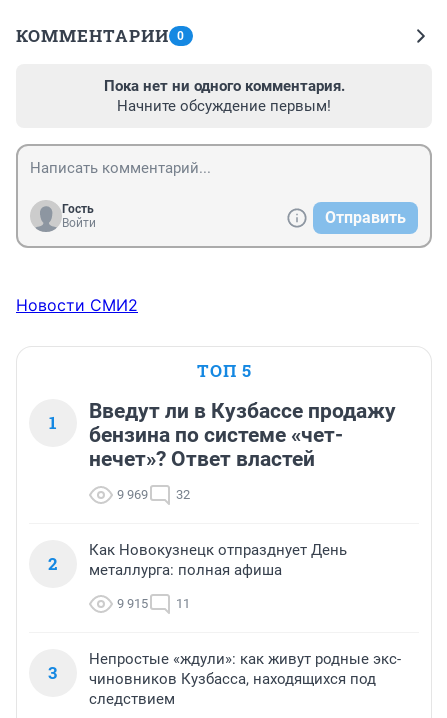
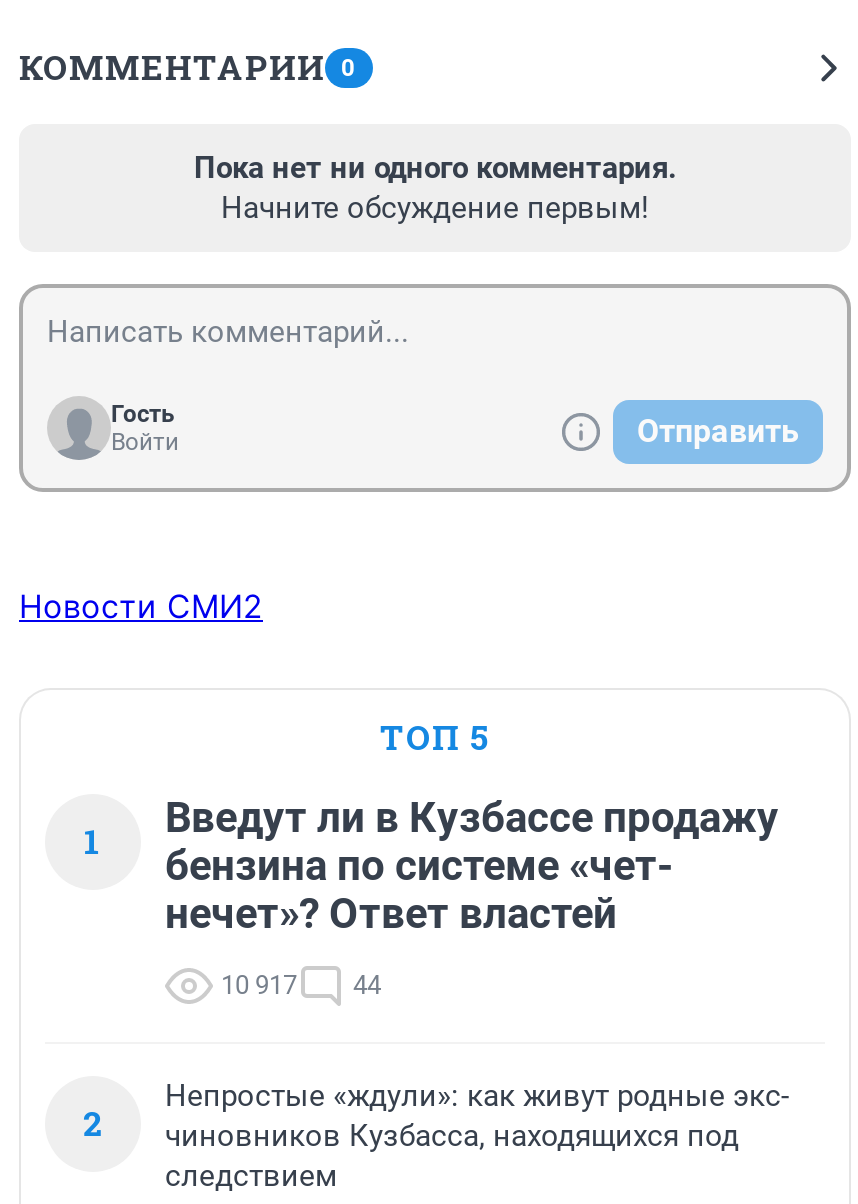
[117,487,148,502] 9 969 -> [221,970,297,1000] 10 917
[176,487,190,502] 32 -> [353,970,381,1000] 44
[48,541,347,684] Как Новокузнецк отпразднует День | металлурга: полная афиша | 9 915 | 11 | 3 -> none

